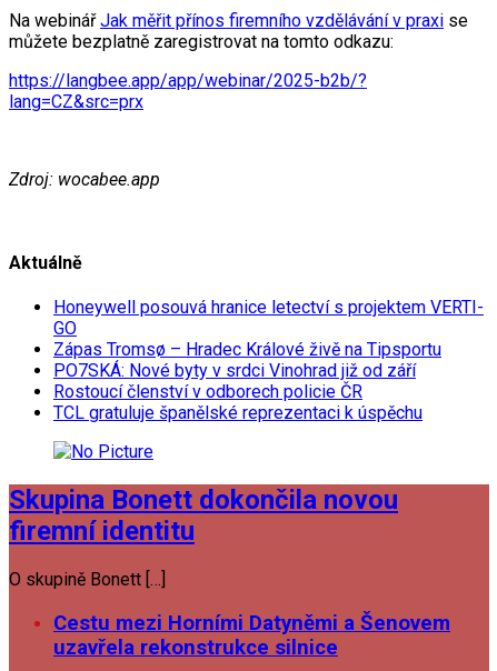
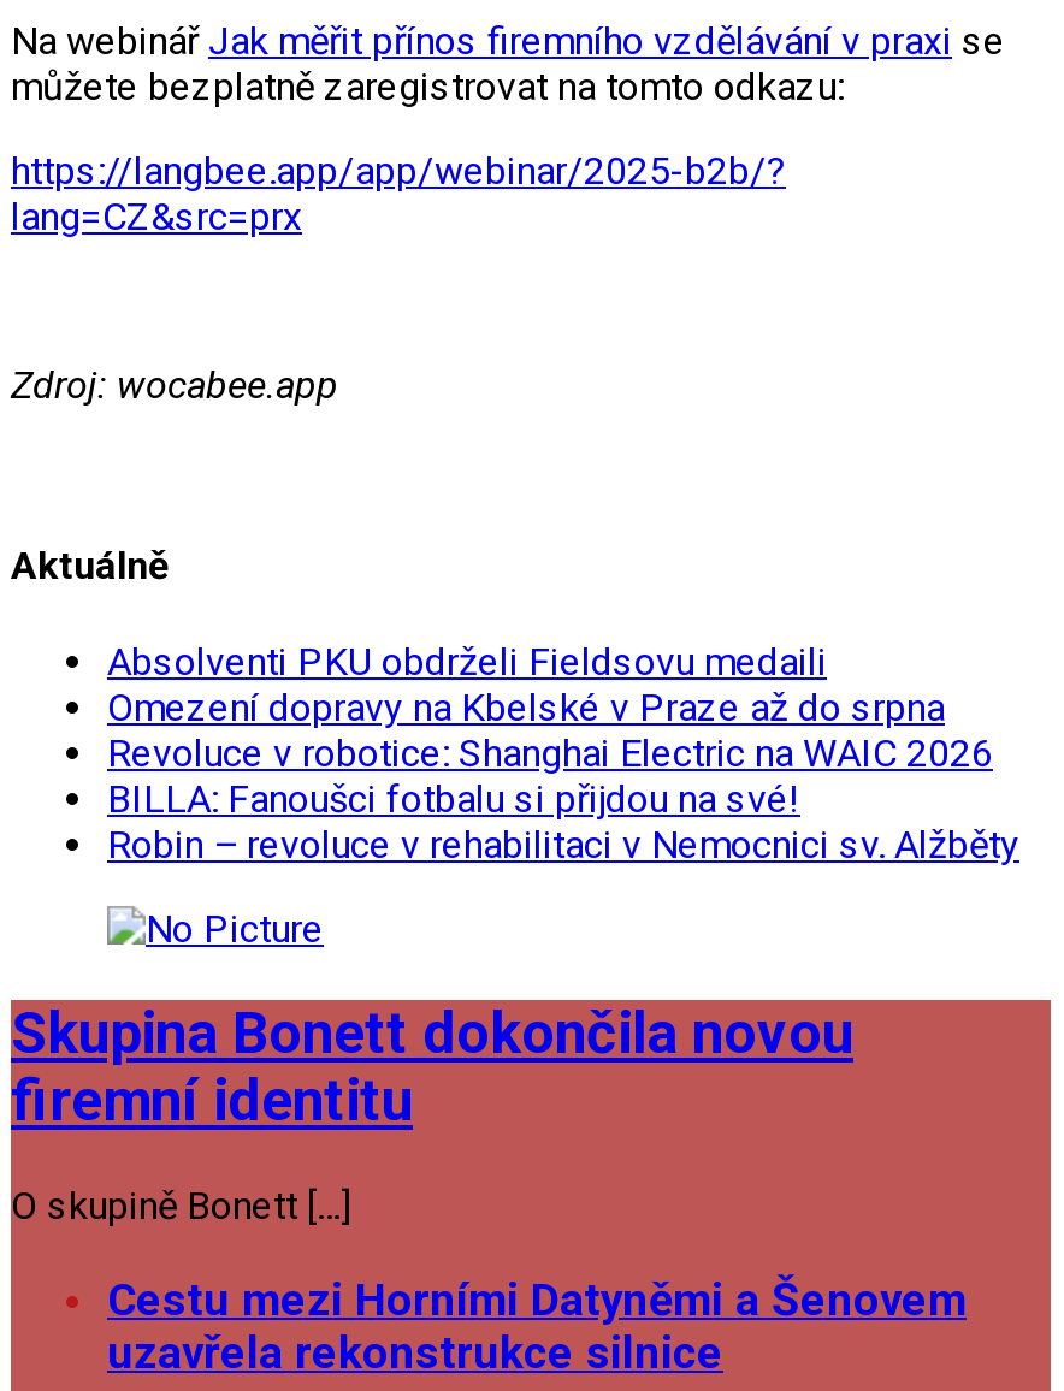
[53,297,484,424] Honeywell posouvá hranice letectví s projektem VERTI- | GO | Zápas Tromsø – Hradec Králové živě na Tipsportu | PO7SKÁ: Nové byty v srdci Vinohrad již od září | Rostoucí členství v odborech policie ČR | TCL gratuluje španělské reprezentaci k úspěchu -> [107,640,1019,868] Absolventi PKU obdrželi Fieldsovu medaili | Omezení dopravy na Kbelské v Praze až do srpna | Revoluce v robotice: Shanghai Electric na WAIC 2026 | BILLA: Fanoušci fotbalu si přijdou na své! | Robin – revoluce v rehabilitaci v Nemocnici sv. Alžběty

